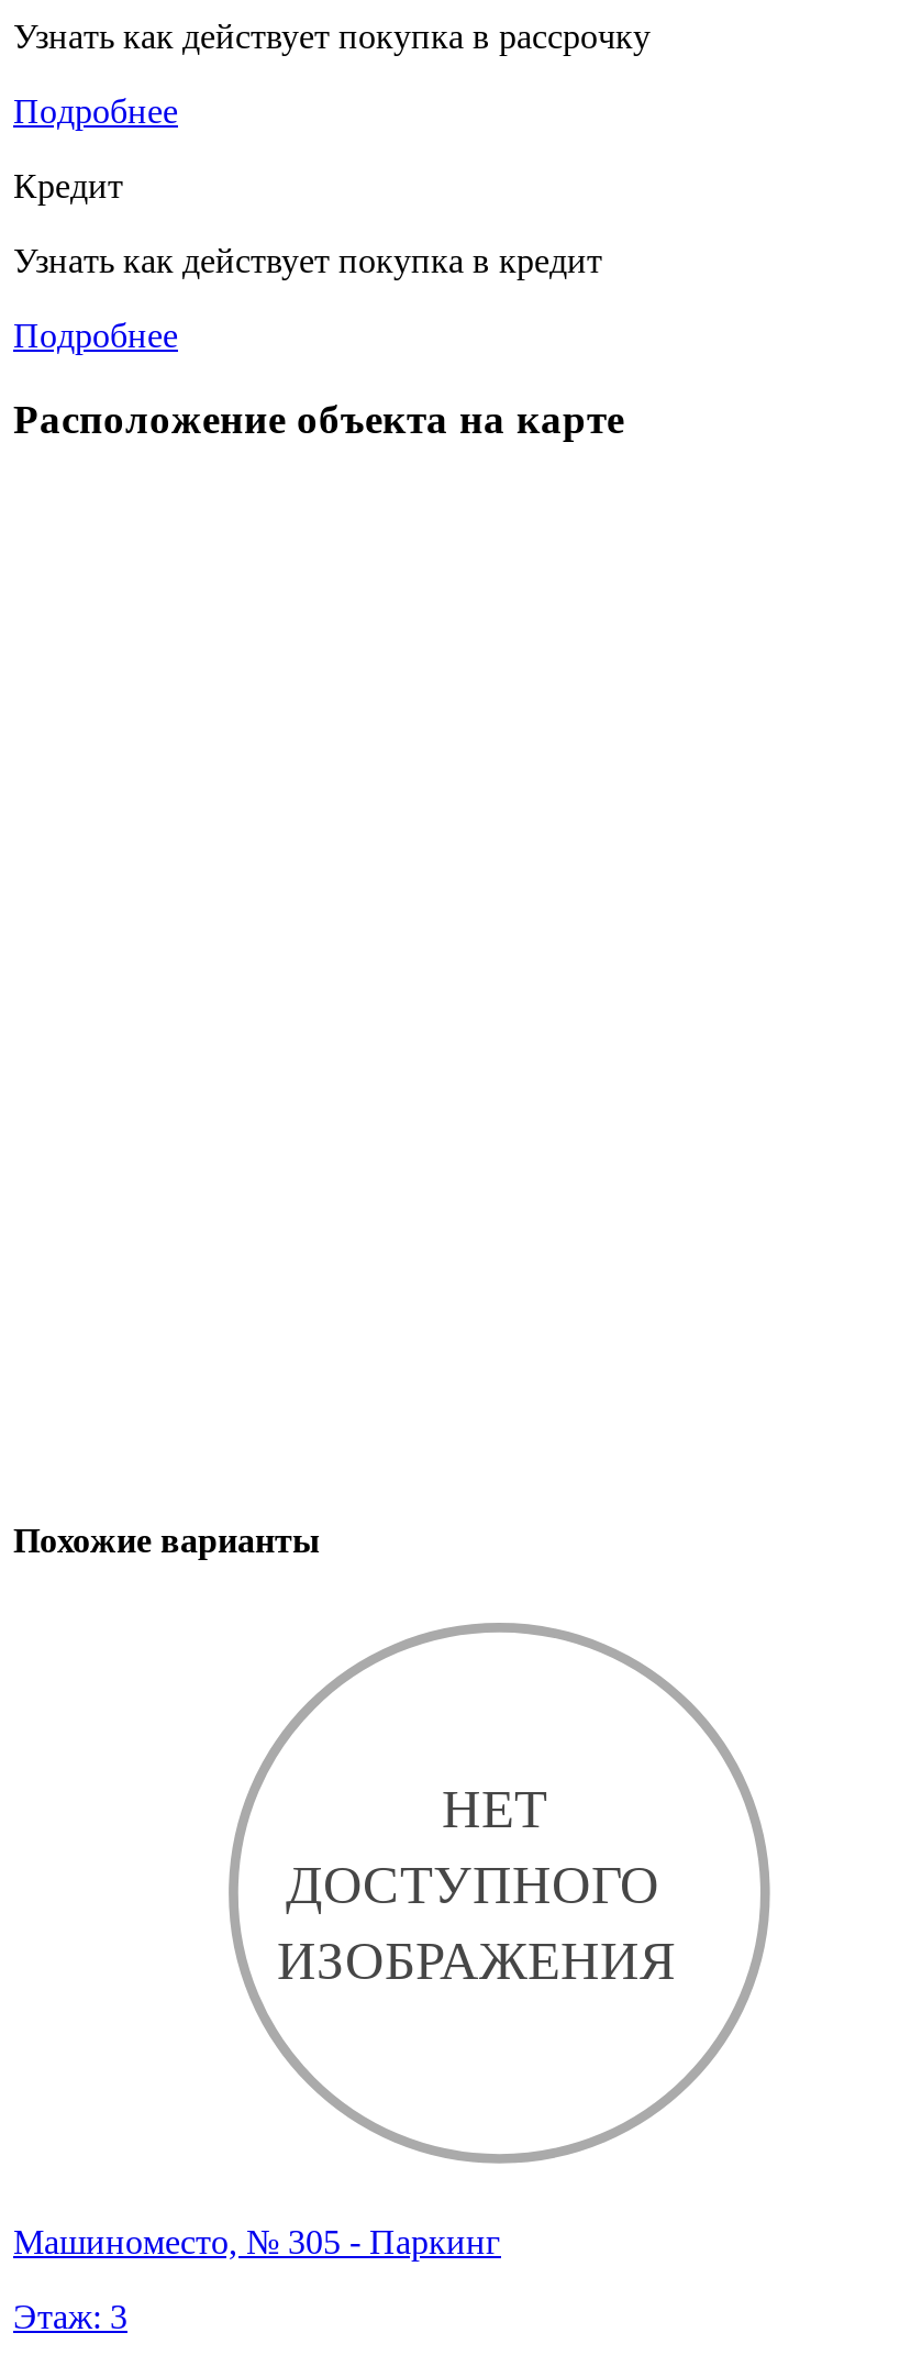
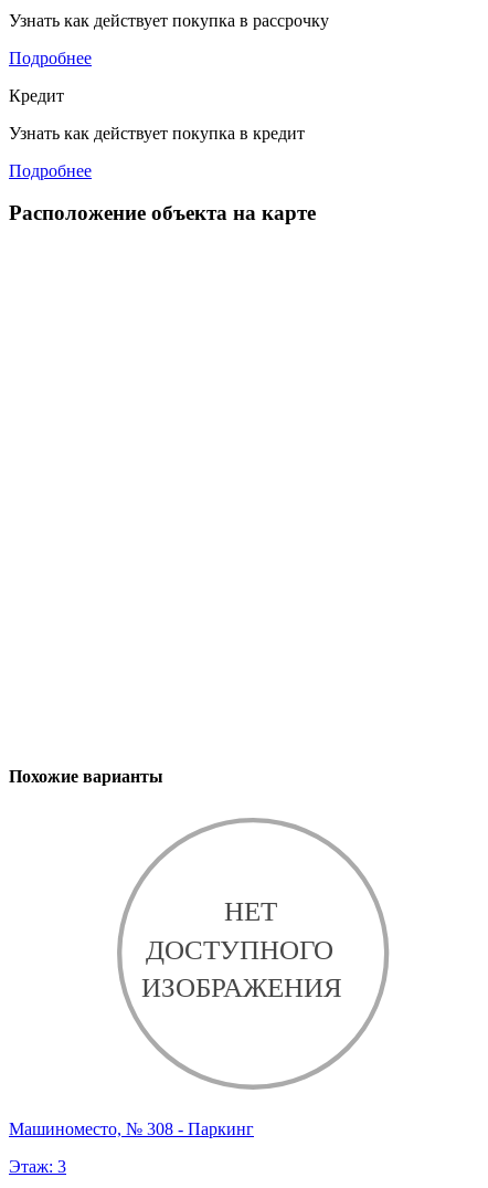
[13,2222,501,2260] Машиноместо, № 305 - Паркинг -> [9,1119,254,1138] Машиноместо, № 308 - Паркинг

